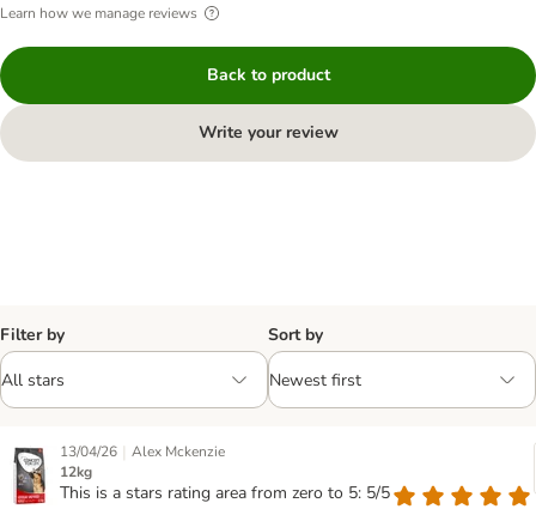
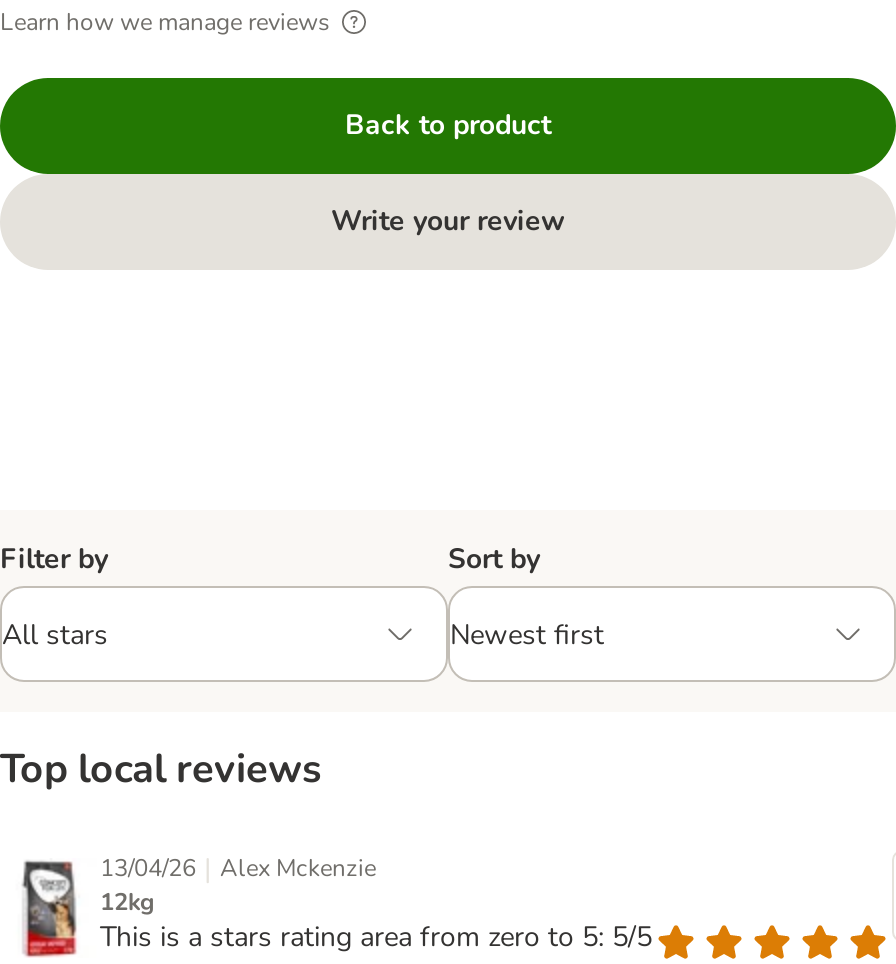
none -> [0,741,322,795] Top local reviews

